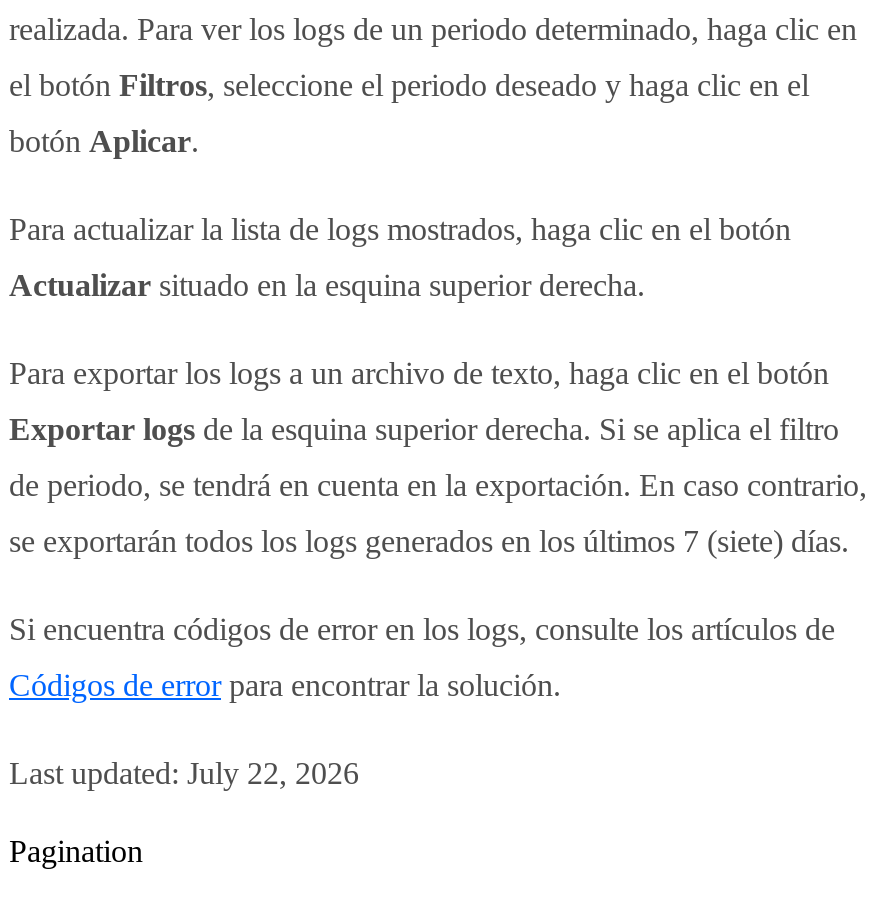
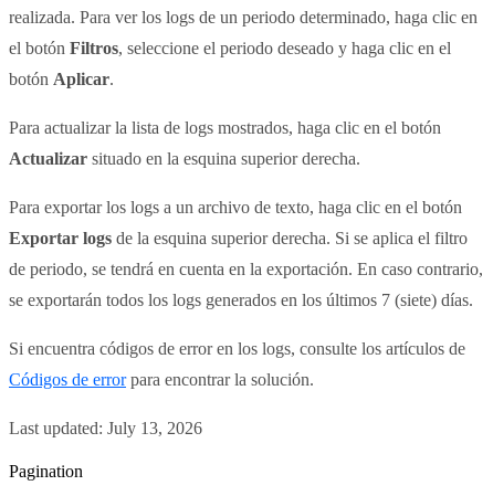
[9,755,359,789] Last updated: July 22, 2026 -> [9,418,202,437] Last updated: July 13, 2026

